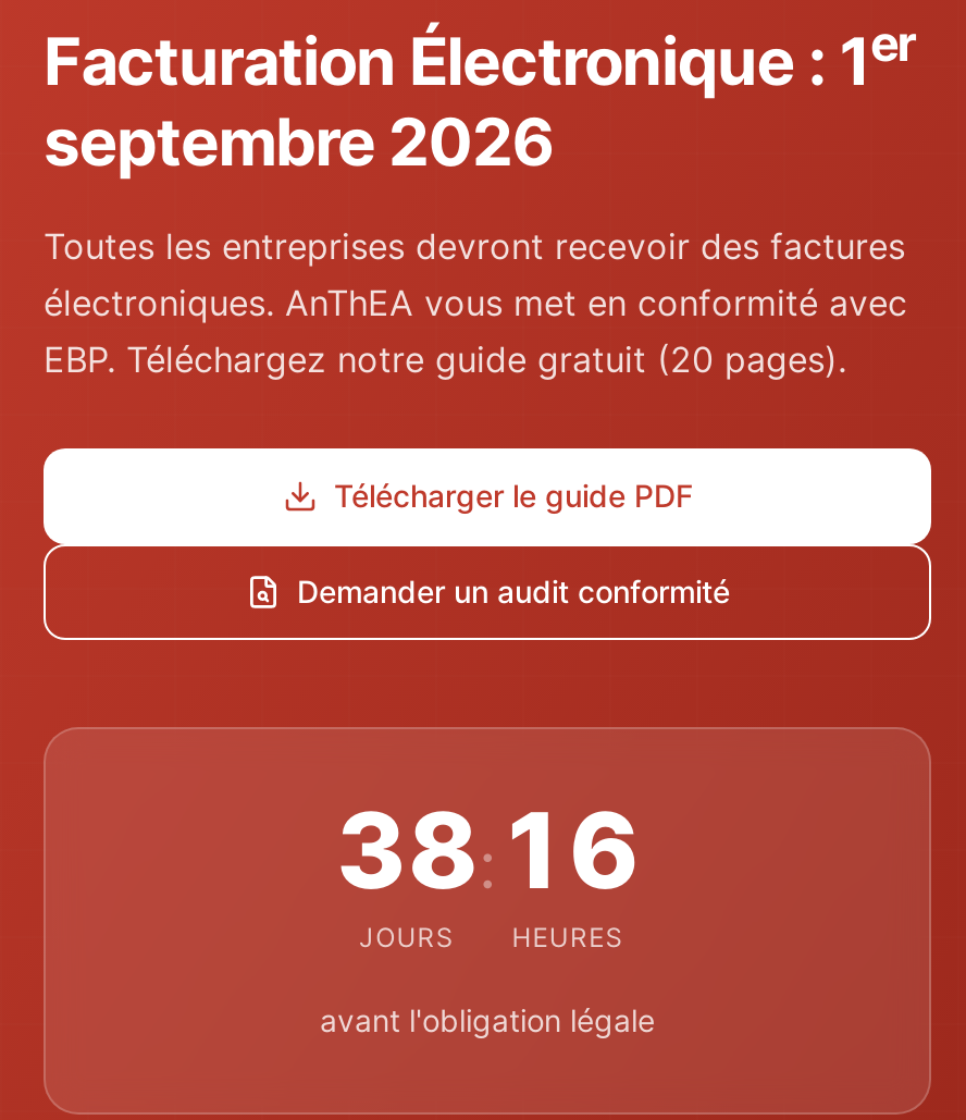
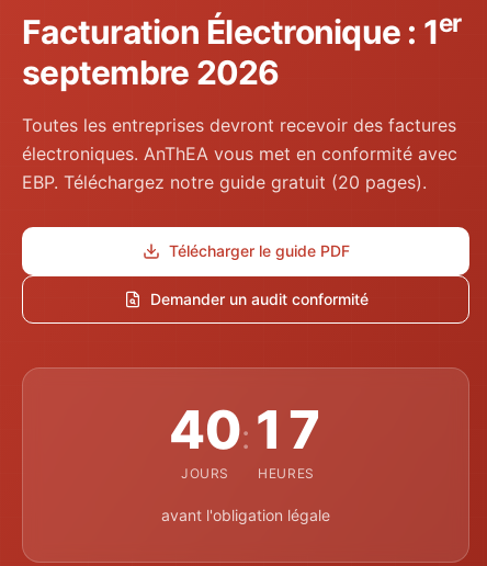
[335,786,479,914] 38 -> [169,397,241,462] 40
[479,786,640,914] :16 -> [241,397,322,462] :17

